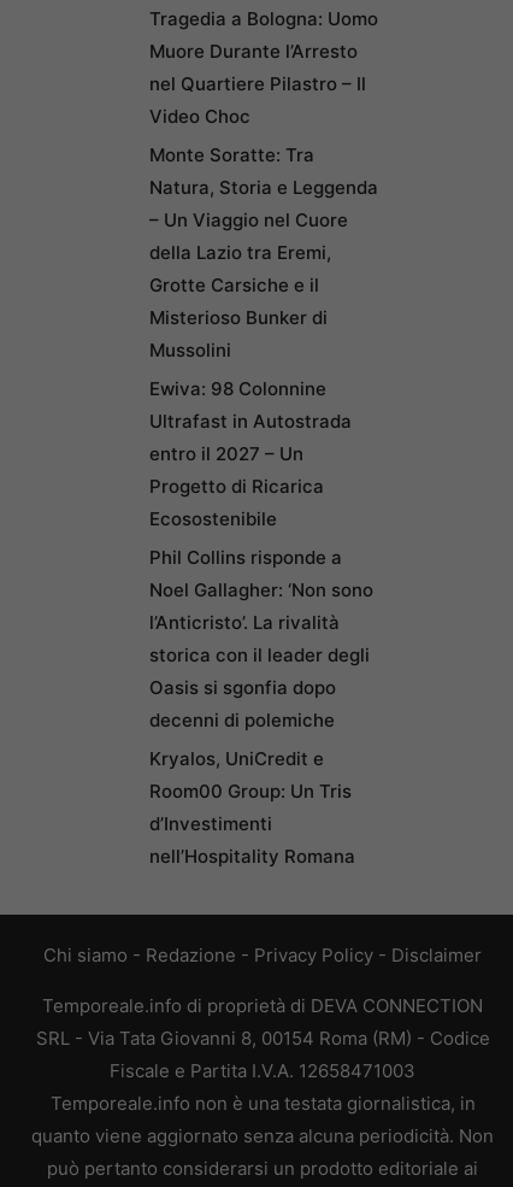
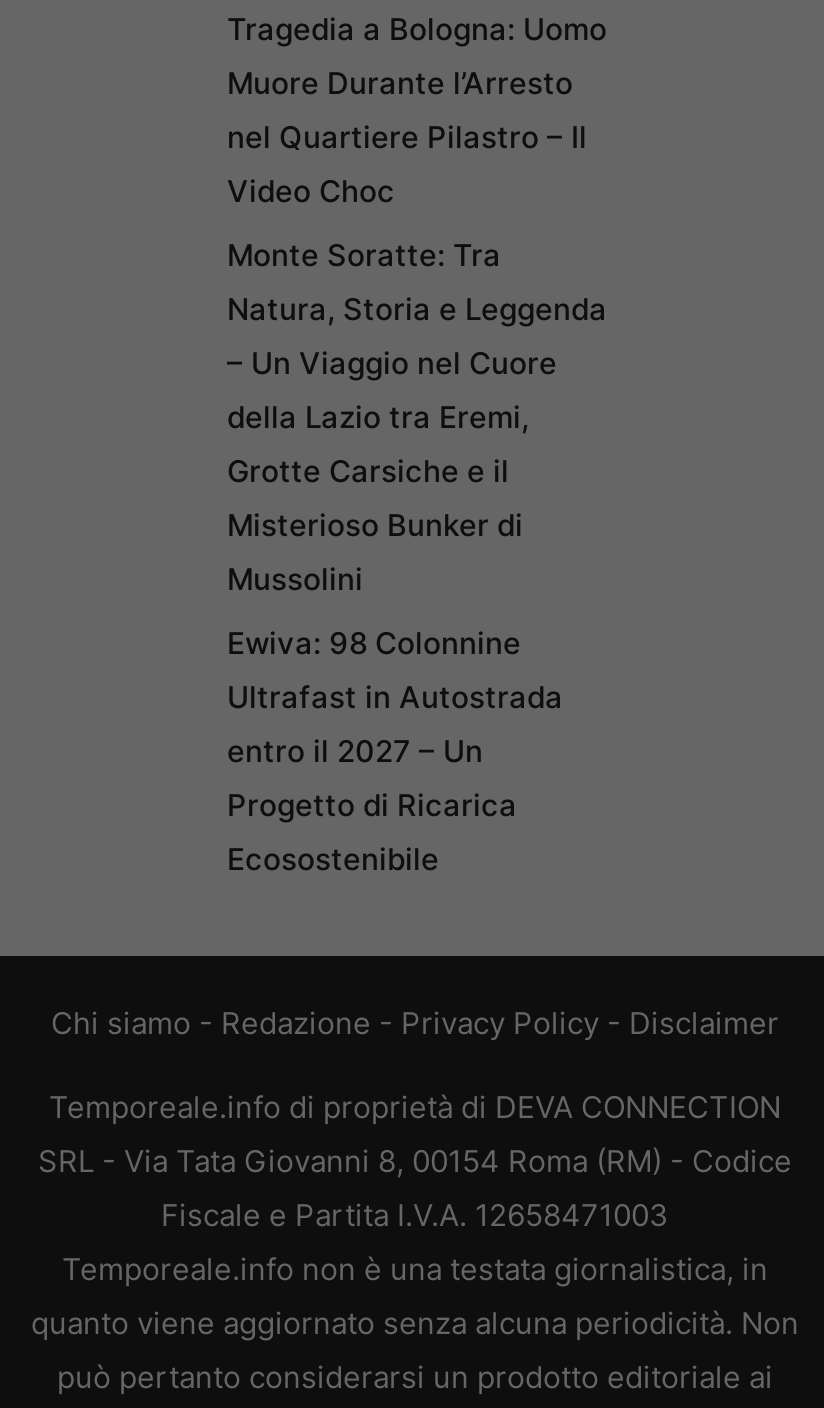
[149,546,373,868] Phil Collins risponde a | Noel Gallagher: ‘Non sono | l’Anticristo’. La rivalità | storica con il leader degli | Oasis si sgonfia dopo | decenni di polemiche | Kryalos, UniCredit e | Room00 Group: Un Tris | d’Investimenti | nell’Hospitality Romana -> none

